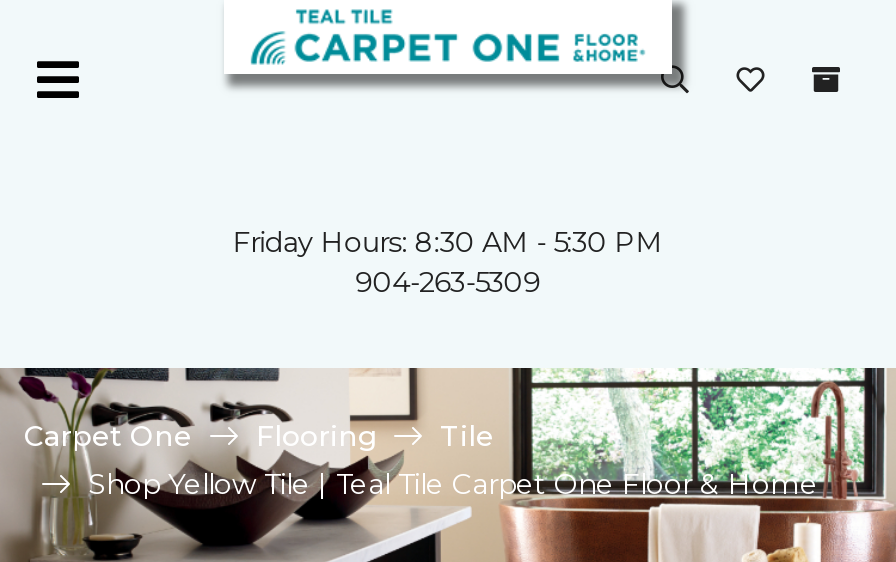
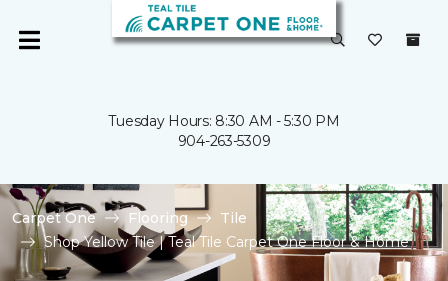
[233,224,663,260] Friday Hours: 8:30 AM - 5:30 PM -> [108,112,339,130] Tuesday Hours: 8:30 AM - 5:30 PM

